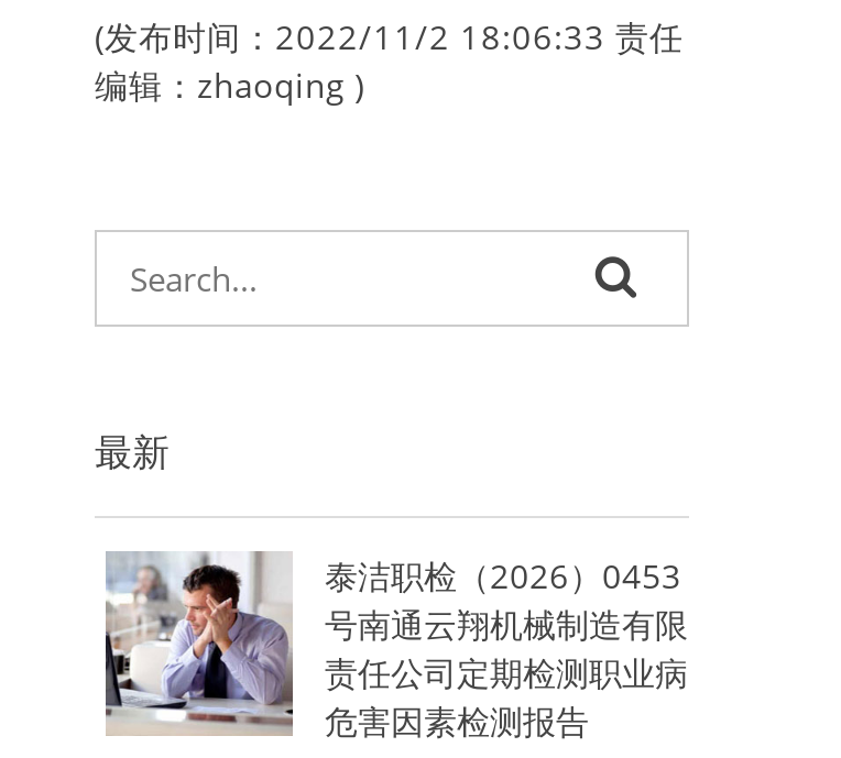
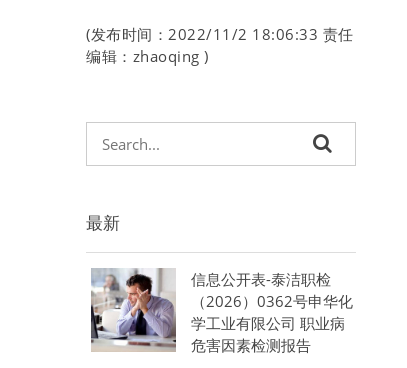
[325,553,688,694] 泰洁职检（2026）0453 | 号南通云翔机械制造有限 | 责任公司定期检测职业病 -> [190,269,352,333] 信息公开表-泰洁职检 | （2026）0362号申华化 | 学工业有限公司 职业病

